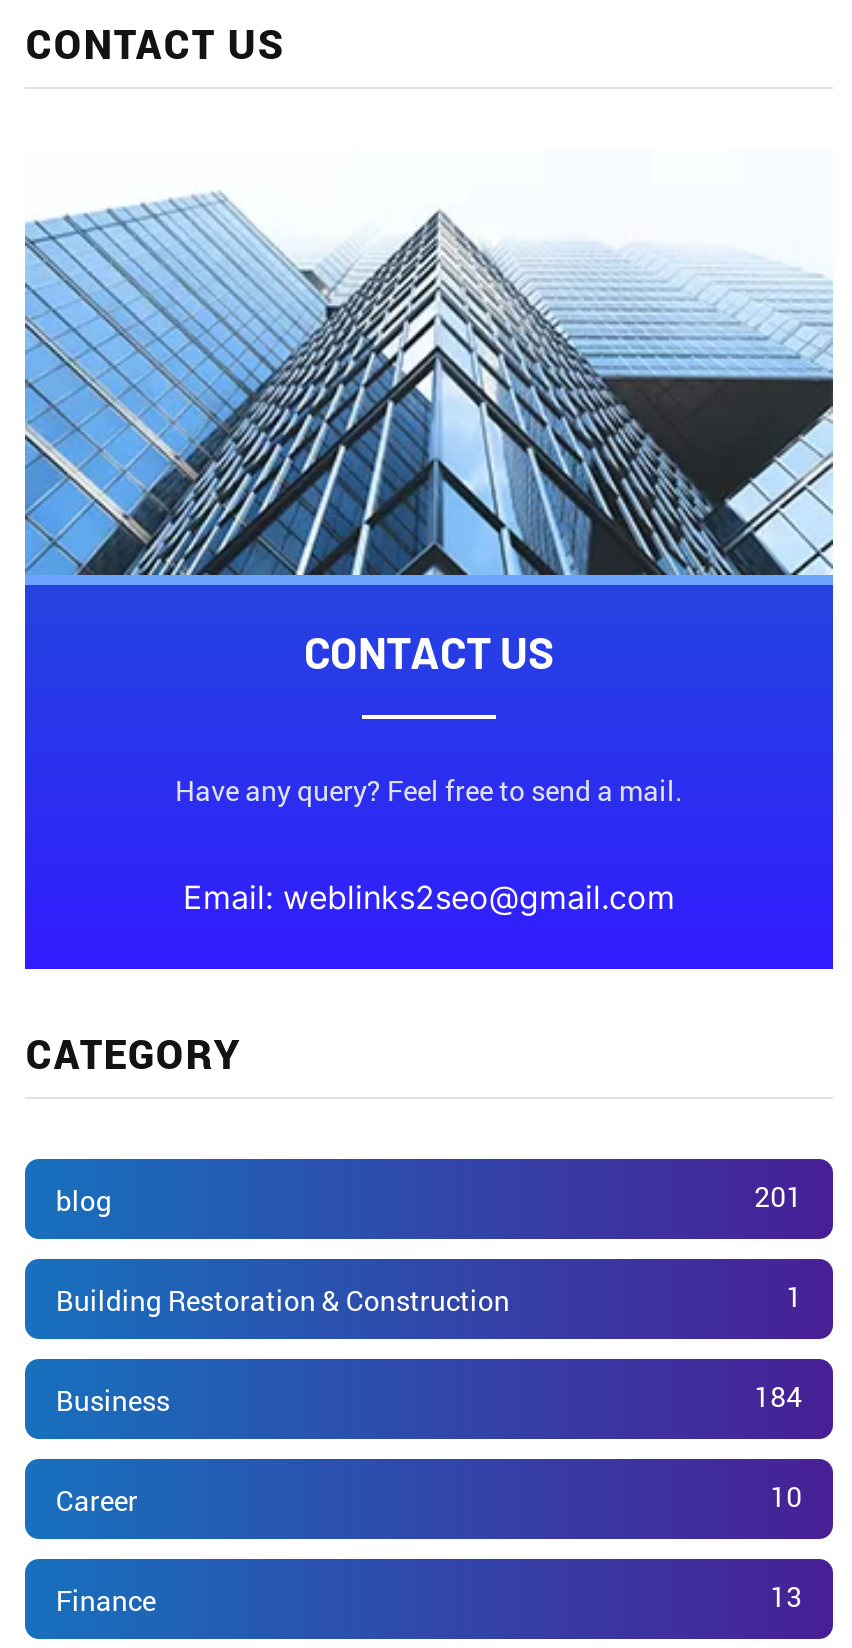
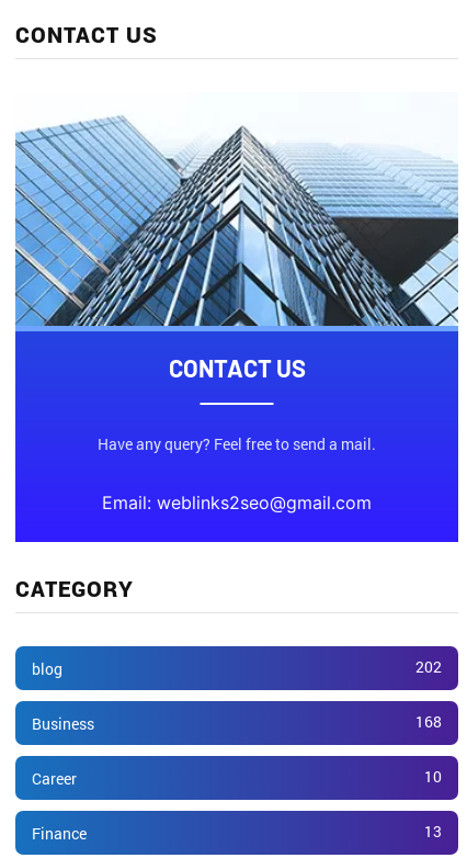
[754,1177,802,1215] 201 -> [415,656,441,677] 202
[56,1277,802,1415] 1 | Building Restoration & Construction | 184 -> [415,711,441,732] 168

